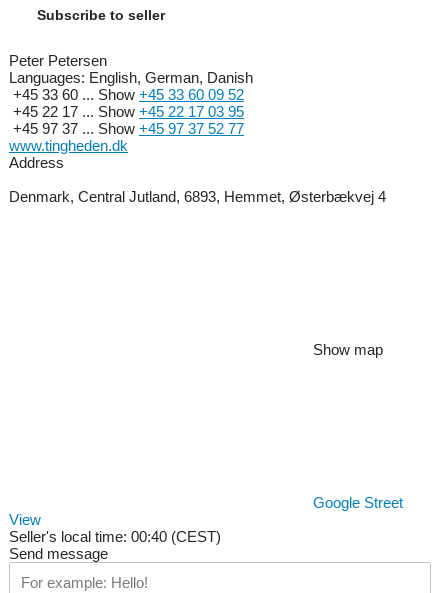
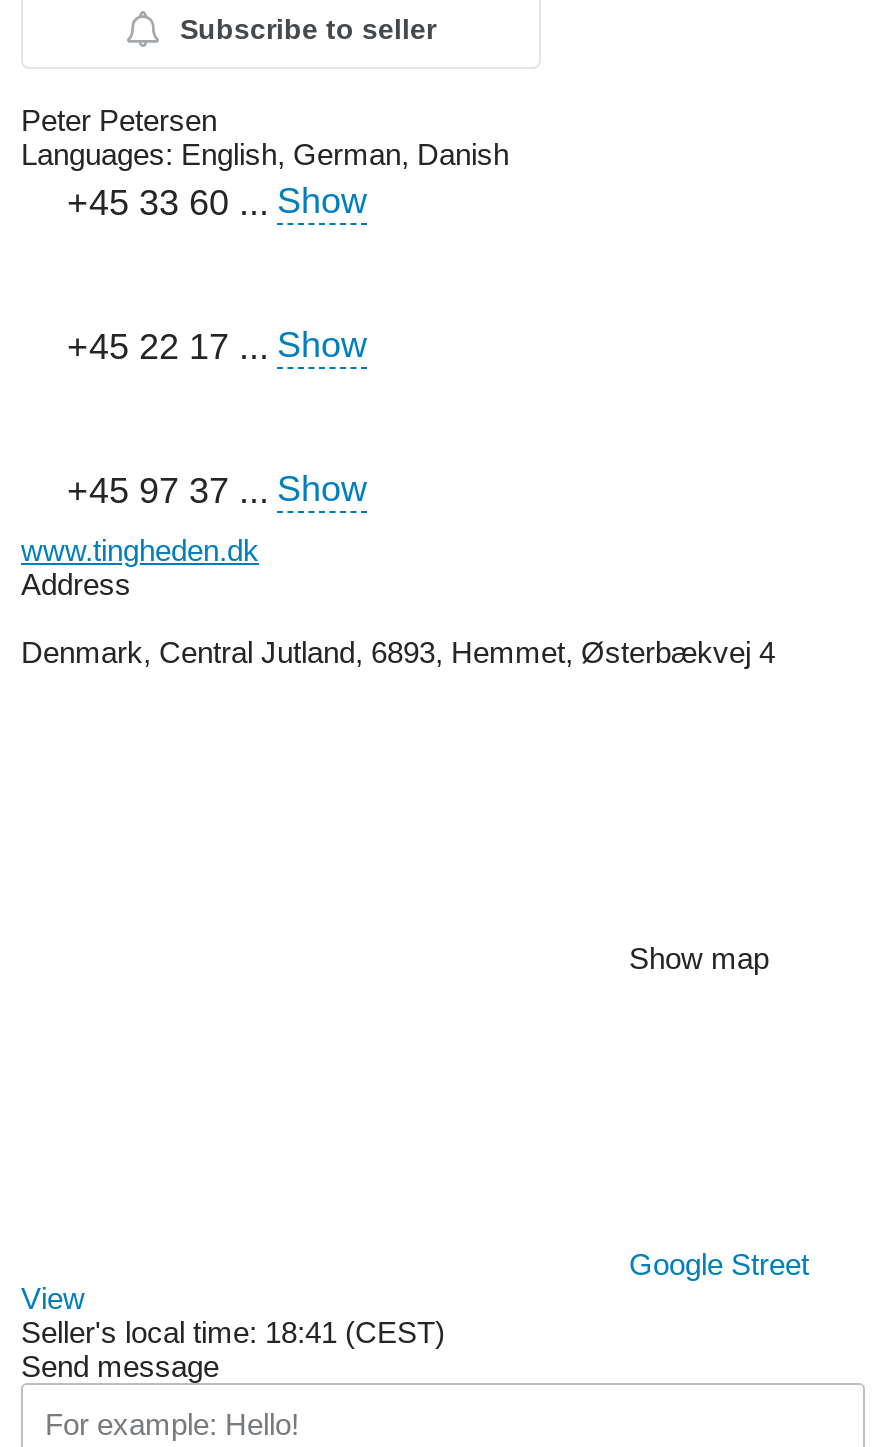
[13,86,244,137] +45 33 60 ... Show +45 33 60 09 52 | +45 22 17 ... Show +45 22 17 03 95 | +45 97 37 ... Show +45 97 37 52 77 -> [67,181,367,511] +45 33 60 ... Show | +45 22 17 ... Show | +45 97 37 ... Show
[9,528,221,545] Seller's local time: 00:40 (CEST) -> [21,1315,445,1349] Seller's local time: 18:41 (CEST)

